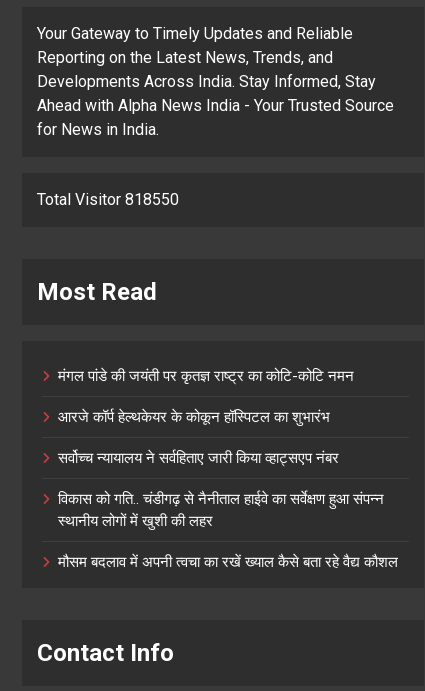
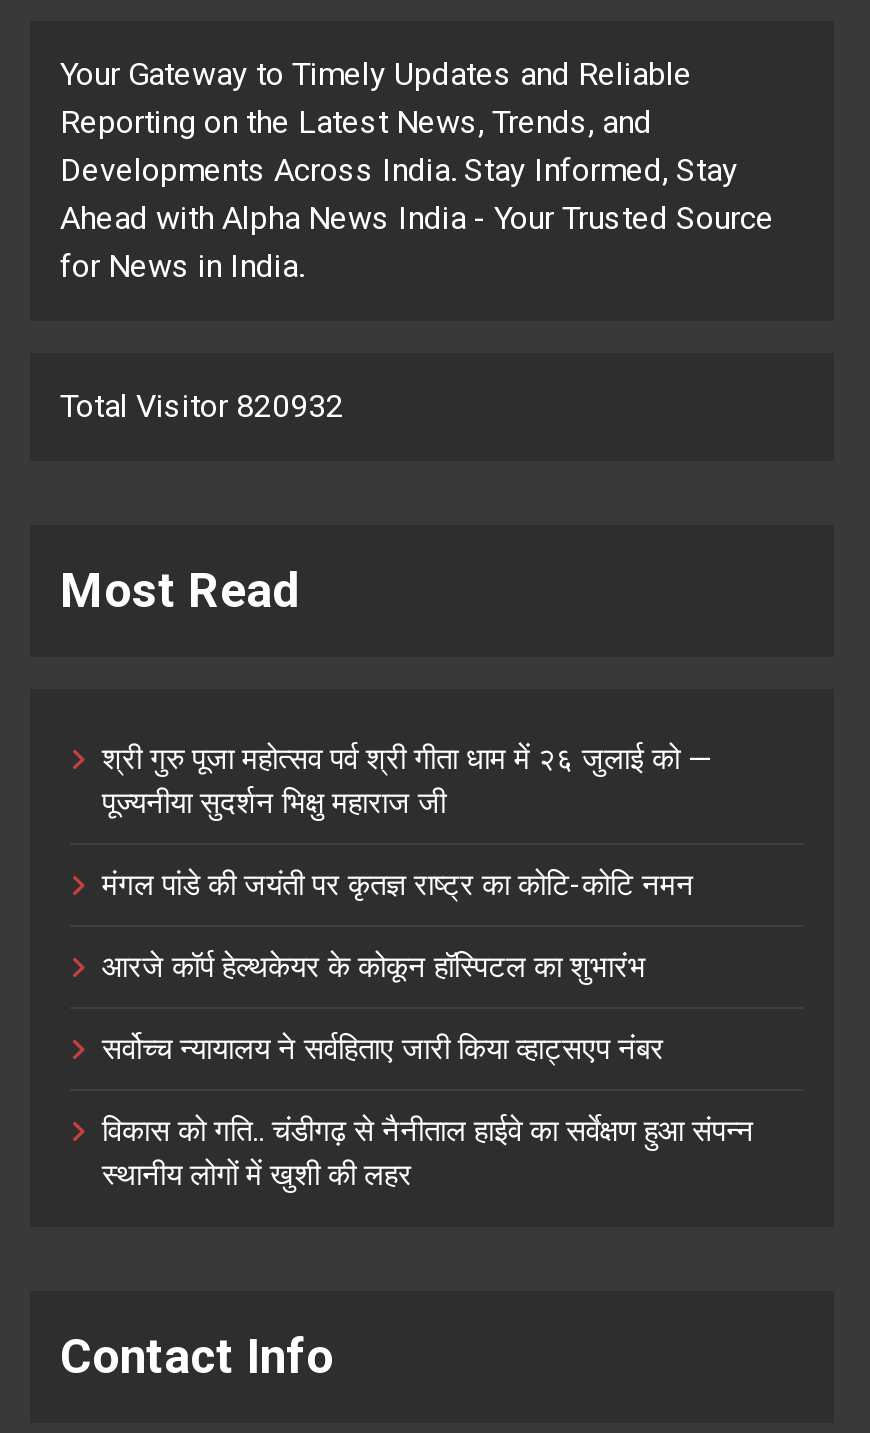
[37,190,179,209] Total Visitor 818550 -> [60,387,344,425] Total Visitor 820932
none -> [102,741,712,821] श्री गुरु पूजा महोत्सव पर्व श्री गीता धाम में २६ जुलाई को — | पूज्यनीया सुदर्शन भिक्षु महाराज जी
moved [58,367,384,530] -> [102,867,754,1193]: मंगल पांडे की जयंती पर कृतज्ञ राष्ट्र का कोटि-कोटि नमन | आरजे कॉर्प हेल्थकेयर के कोकून हॉस्पिटल का शुभारंभ | सर्वोच्च न्यायालय ने सर्वहिताए जारी किया व्हाट्सएप नंबर | विकास को गति.. चंडीगढ़ से नैनीताल हाईवे का सर्वेक्षण हुआ संपन्न | स्थानीय लोगों में खुशी की लहर
[58,553,398,571] मौसम बदलाव में अपनी त्वचा का रखें ख्याल कैसे बता रहे वैद्य कौशल -> none

